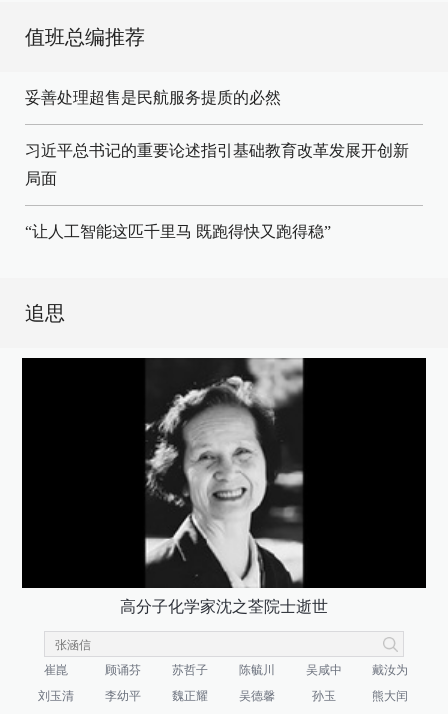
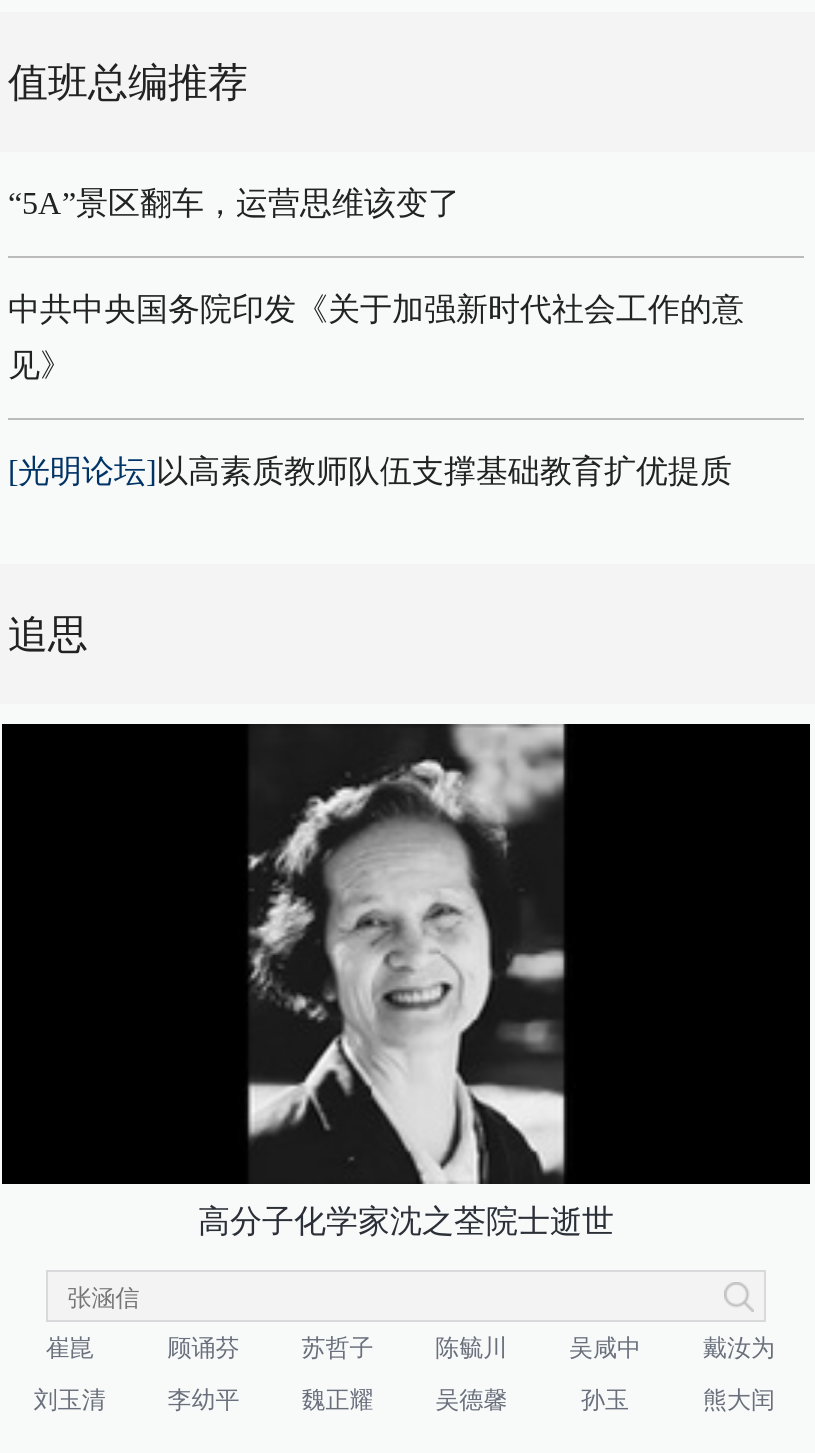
[25,89,281,106] 妥善处理超售是民航服务提质的必然 -> [8,185,460,219] “5A”景区翻车，运营思维该变了
[25,142,409,159] 习近平总书记的重要论述指引基础教育改革发展开创新 -> [8,291,744,325] 中共中央国务院印发《关于加强新时代社会工作的意
[25,170,57,187] 局面 -> [8,347,72,381] 见》
[25,223,331,240] “让人工智能这匹千里马 既跑得快又跑得稳” -> [8,453,732,487] [光明论坛]以高素质教师队伍支撑基础教育扩优提质

